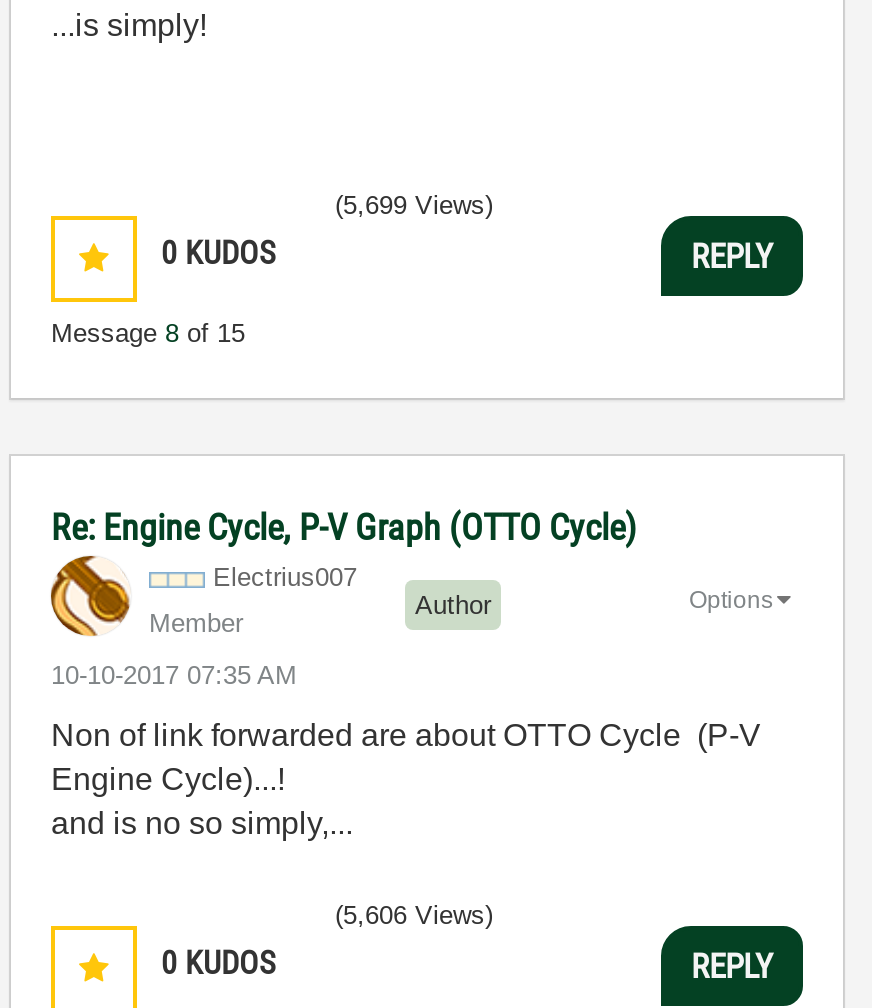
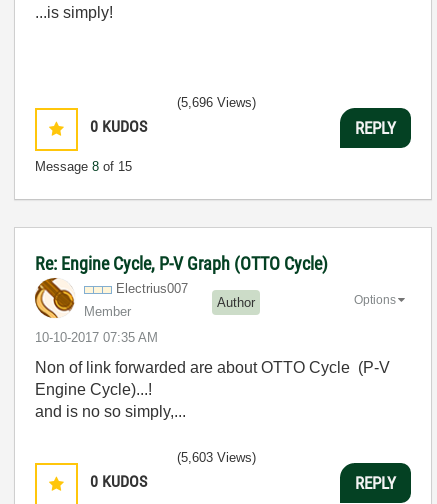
[335,190,493,220] (5,699 Views) -> [177,95,256,110] (5,696 Views)
[335,900,493,930] (5,606 Views) -> [177,450,256,465] (5,603 Views)

